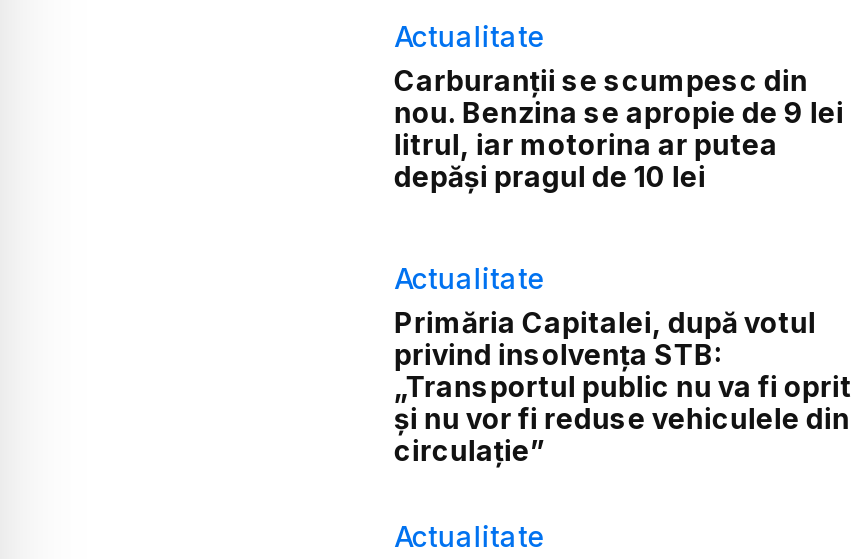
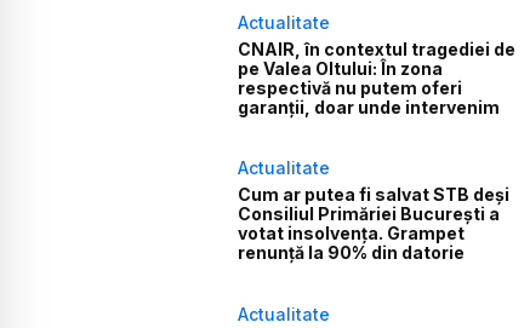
[394,64,844,194] Carburanții se scumpesc din | nou. Benzina se apropie de 9 lei | litrul, iar motorina ar putea | depăși pragul de 10 lei -> [238,39,516,118] CNAIR, în contextul tragediei de | pe Valea Oltului: În zona | respectivă nu putem oferi | garanții, doar unde intervenim
[394,305,852,467] Primăria Capitalei, după votul | privind insolvența STB: | „Transportul public nu va fi oprit | și nu vor fi reduse vehiculele din | circulație” -> [238,184,510,263] Cum ar putea fi salvat STB deși | Consiliul Primăriei București a | votat insolvența. Grampet | renunță la 90% din datorie

